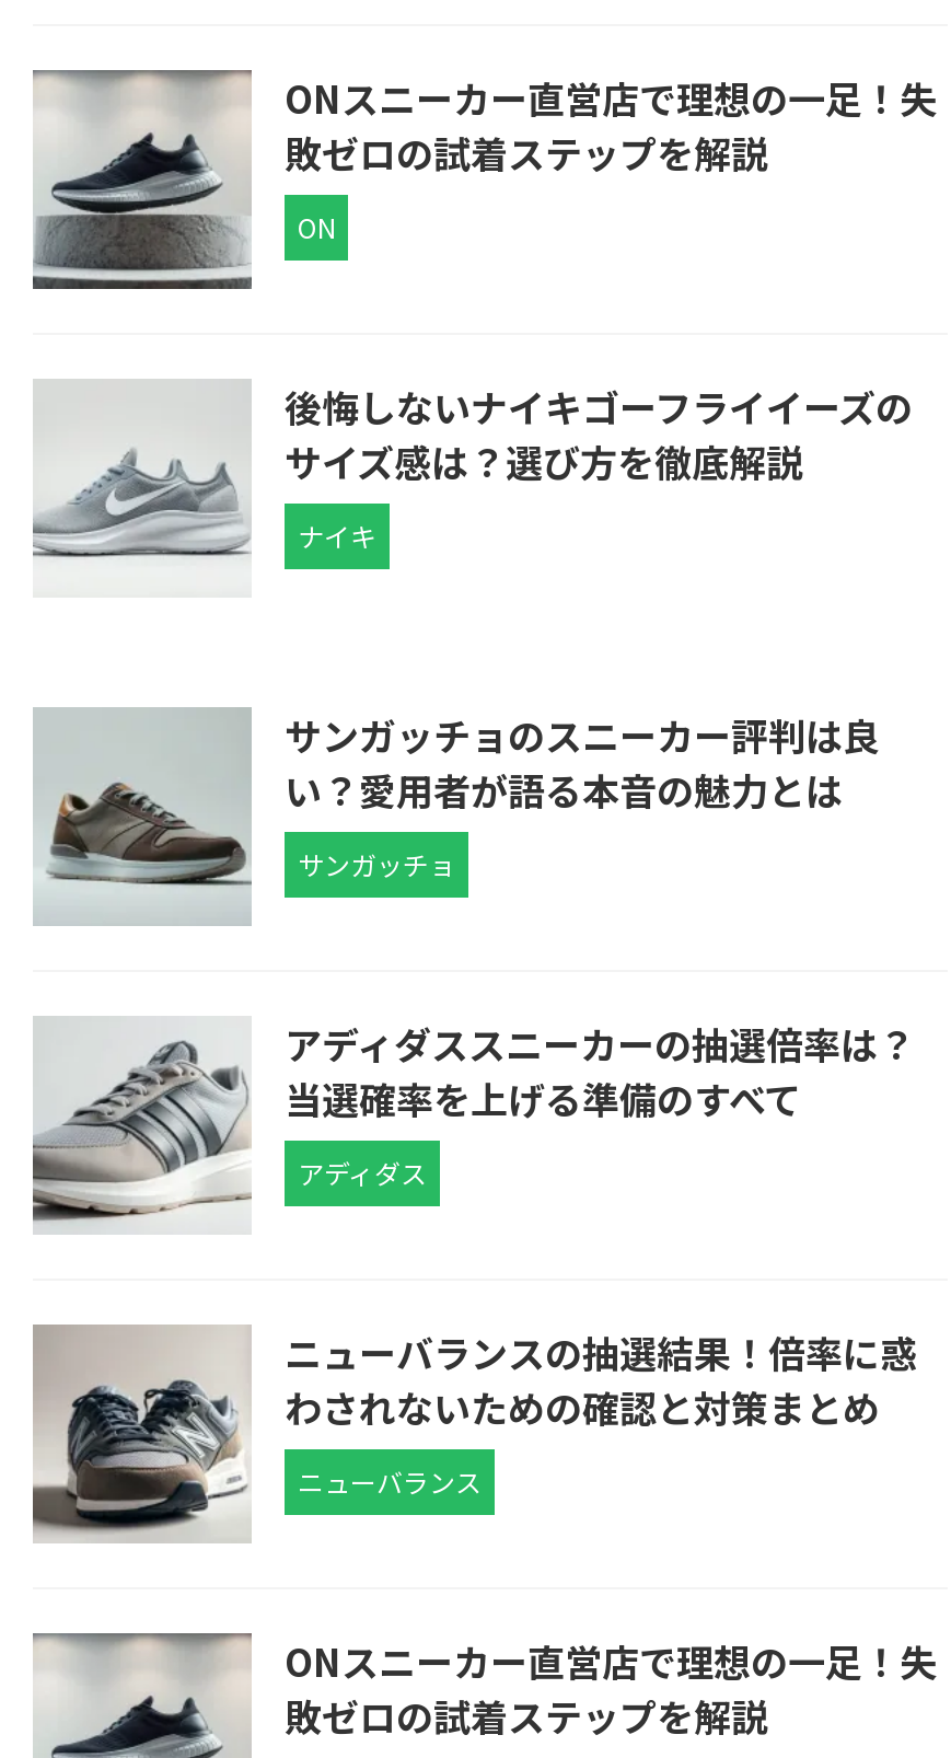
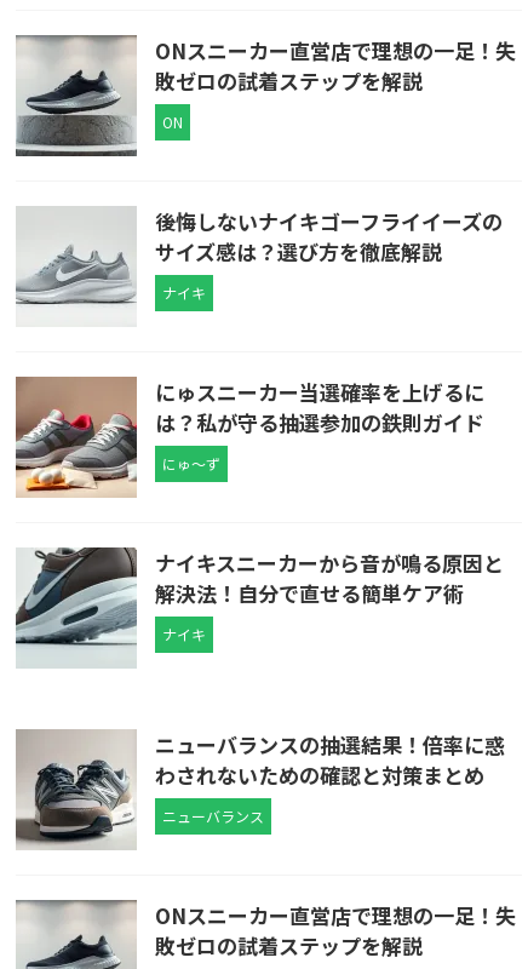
[33,687,880,926] [image] | サンガッチョのスニーカー評判は良 | い？愛用者が語る本音の魅力とは -> [15,375,484,508] [image] | にゅスニーカー当選確率を上げるに | は？私が守る抽選参加の鉄則ガイド
[298,845,455,882] サンガッチョ -> [162,453,220,474] にゅ～ず
[31,996,915,1235] [image] | アディダススニーカーの抽選倍率は？ | 当選確率を上げる準備のすべて -> [15,546,504,678] [image] | ナイキスニーカーから音が鳴る原因と | 解決法！自分で直せる簡単ケア術
[298,1154,427,1191] アディダス -> [162,624,206,644] ナイキ

